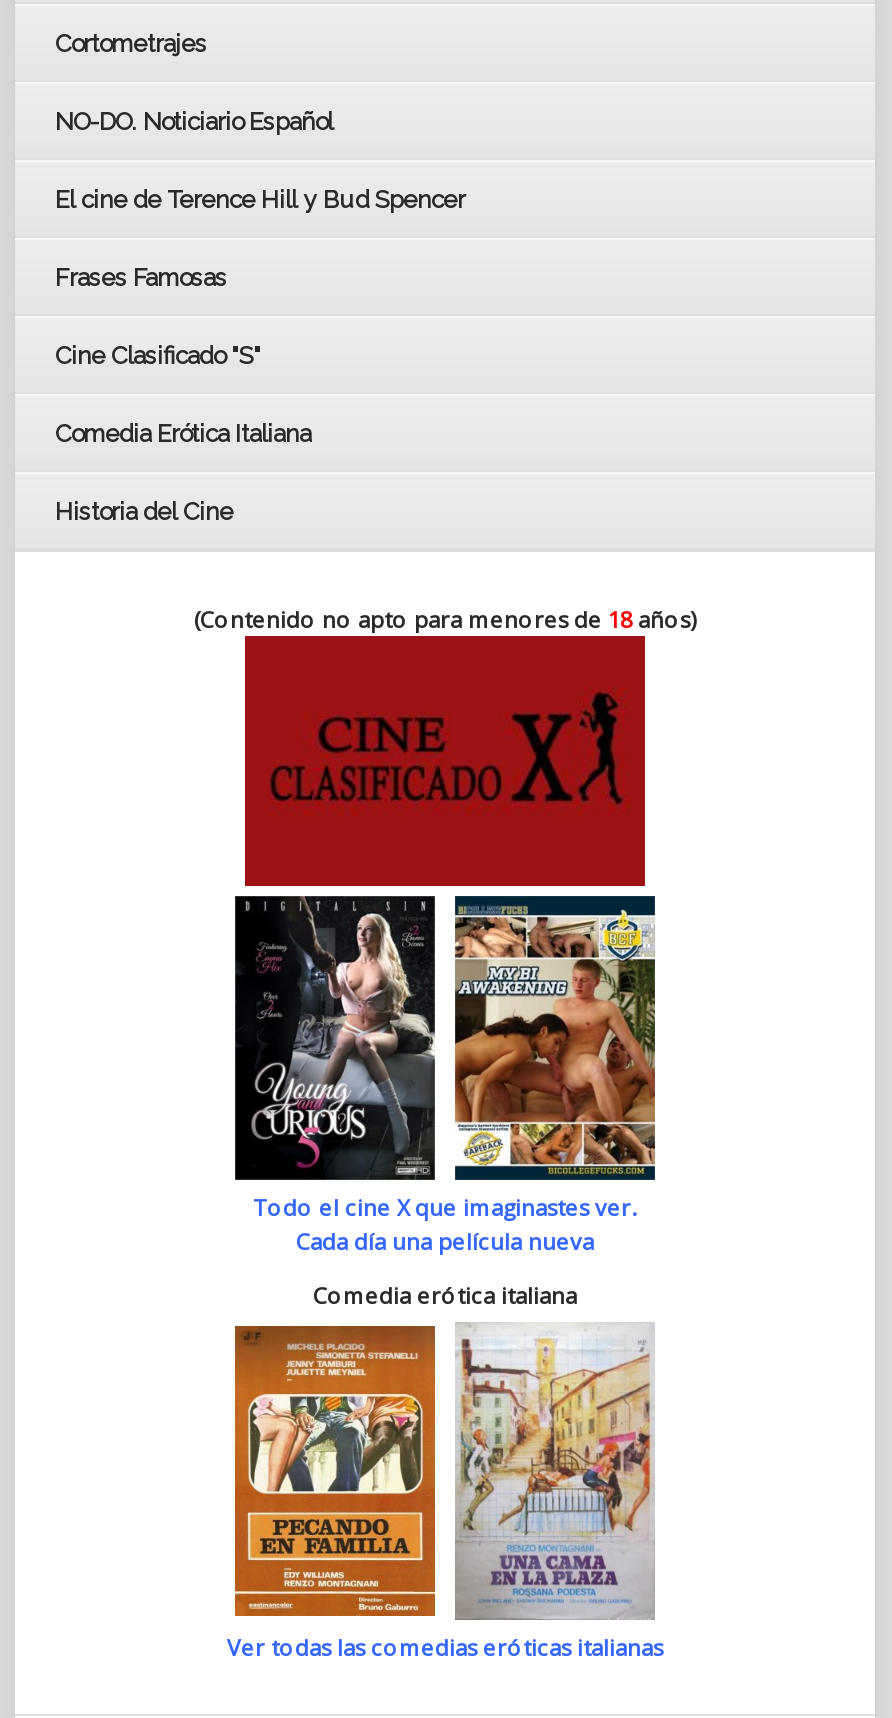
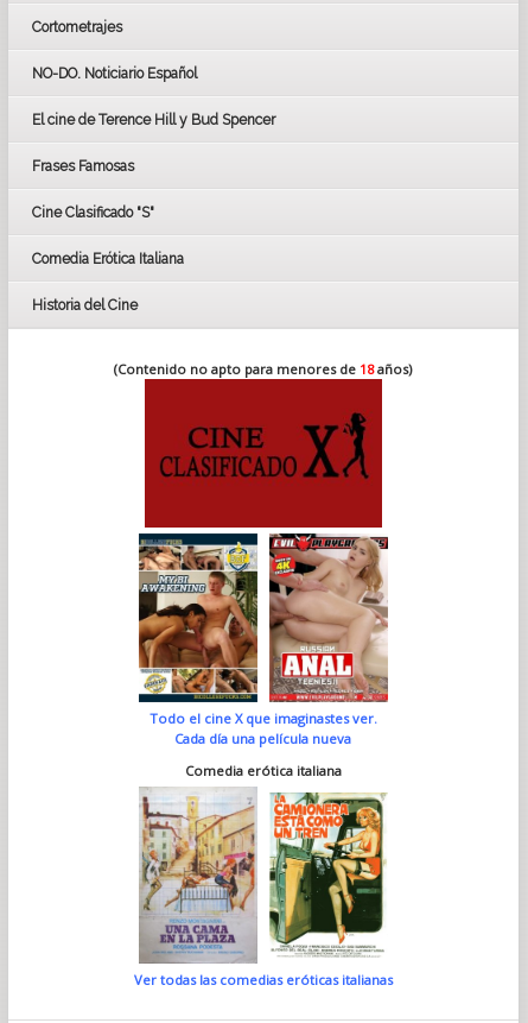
[233,896,437,1180] [image] -> [138,533,259,702] [image]
[453,894,657,1182] [image] -> [268,532,389,703] [image]
[233,1324,437,1620] [image] -> [139,788,257,965] [image]
[453,1322,655,1622] [image] -> [269,788,387,964] [image]

